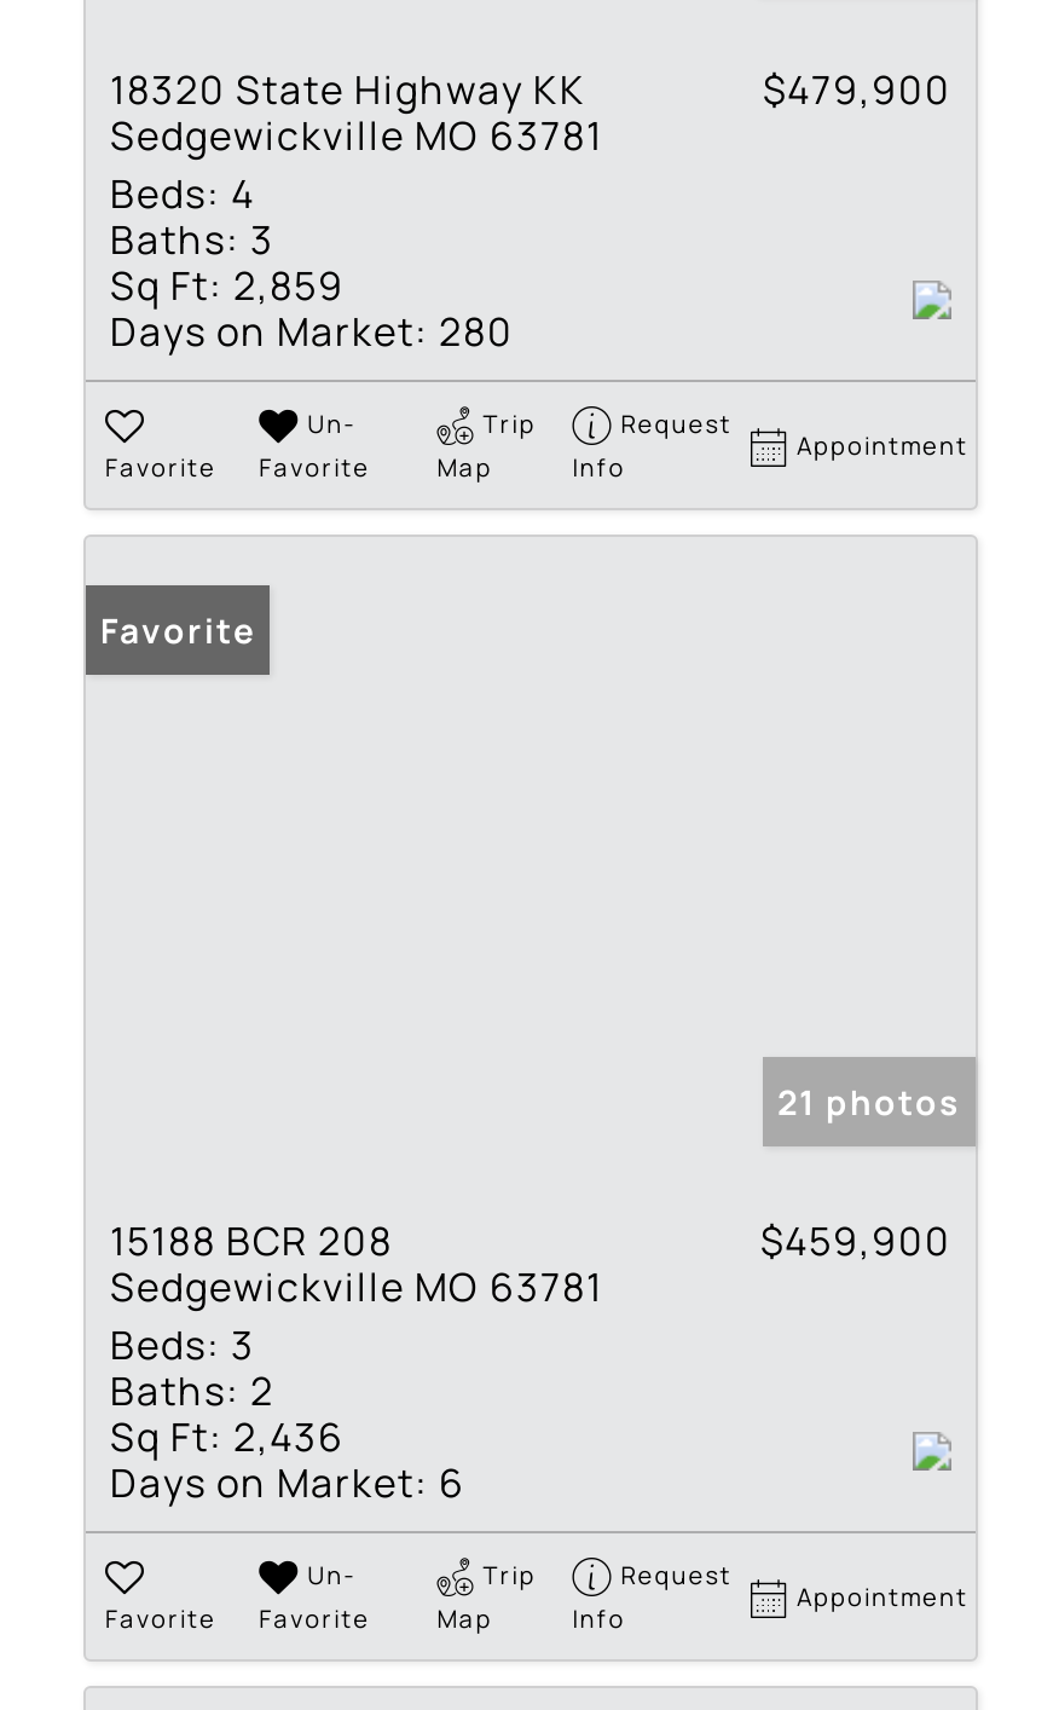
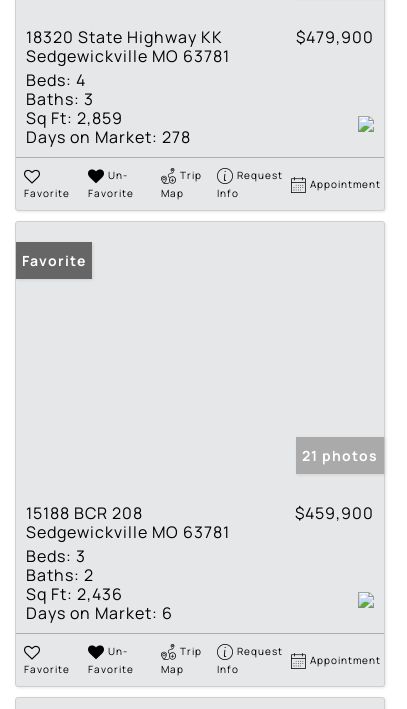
[110,305,514,358] Days on Market: 280 -> [26,126,191,148] Days on Market: 278

